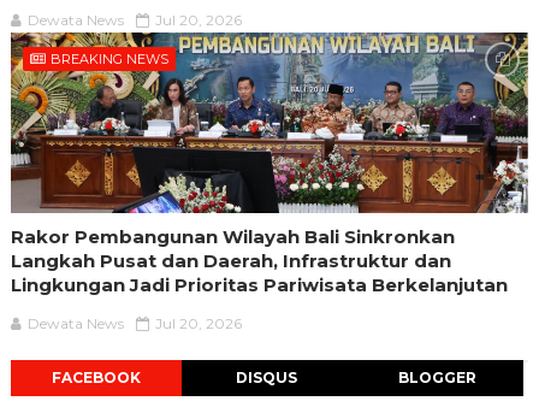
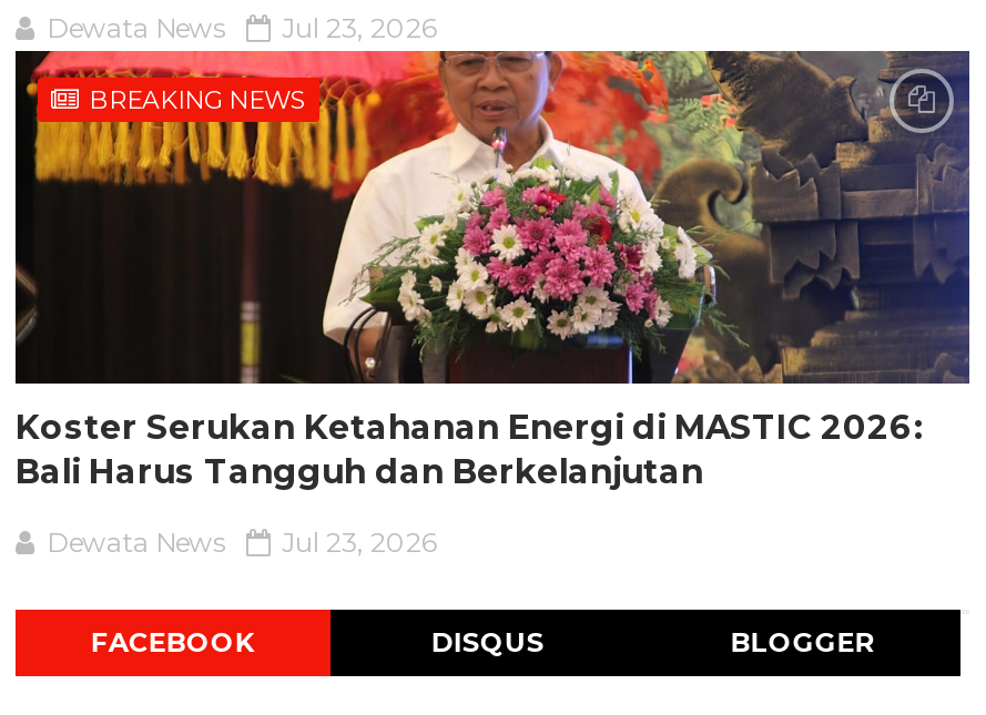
[28,11,242,29] Dewata News Jul 20, 2026 -> [47,12,437,45] Dewata News Jul 23, 2026
[10,31,529,297] [image] | Rakor Pembangunan Wilayah Bali Sinkronkan | Langkah Pusat dan Daerah, Infrastruktur dan | Lingkungan Jadi Prioritas Pariwisata Berkelanjutan -> [13,49,972,493] [image] | Koster Serukan Ketahanan Energi di MASTIC 2026: | Bali Harus Tangguh dan Berkelanjutan
[28,315,242,333] Dewata News Jul 20, 2026 -> [47,526,437,559] Dewata News Jul 23, 2026

